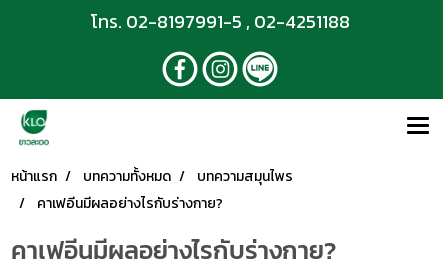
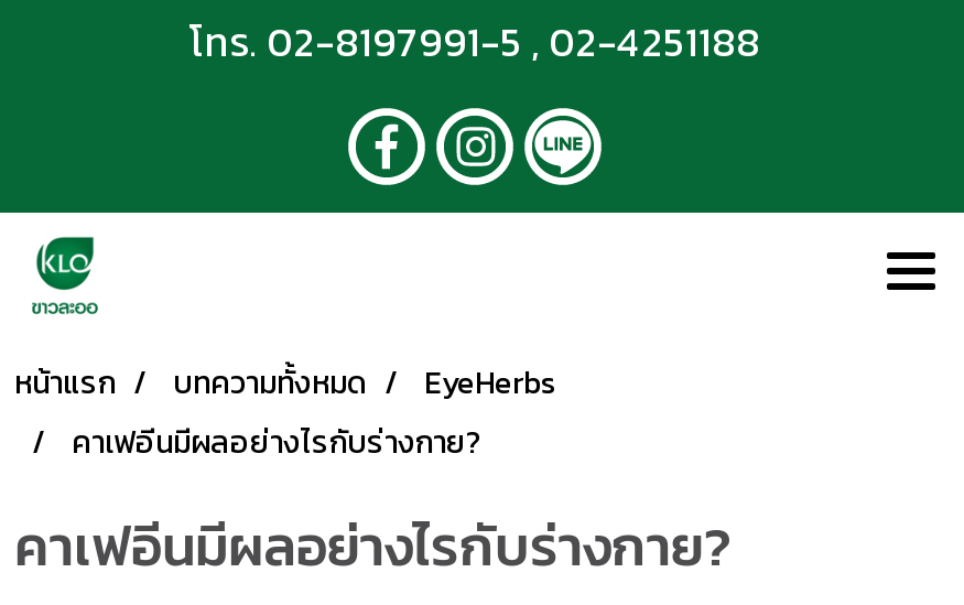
[197,166,293,187] บทความสมุนไพร -> [424,360,556,407] EyeHerbs

